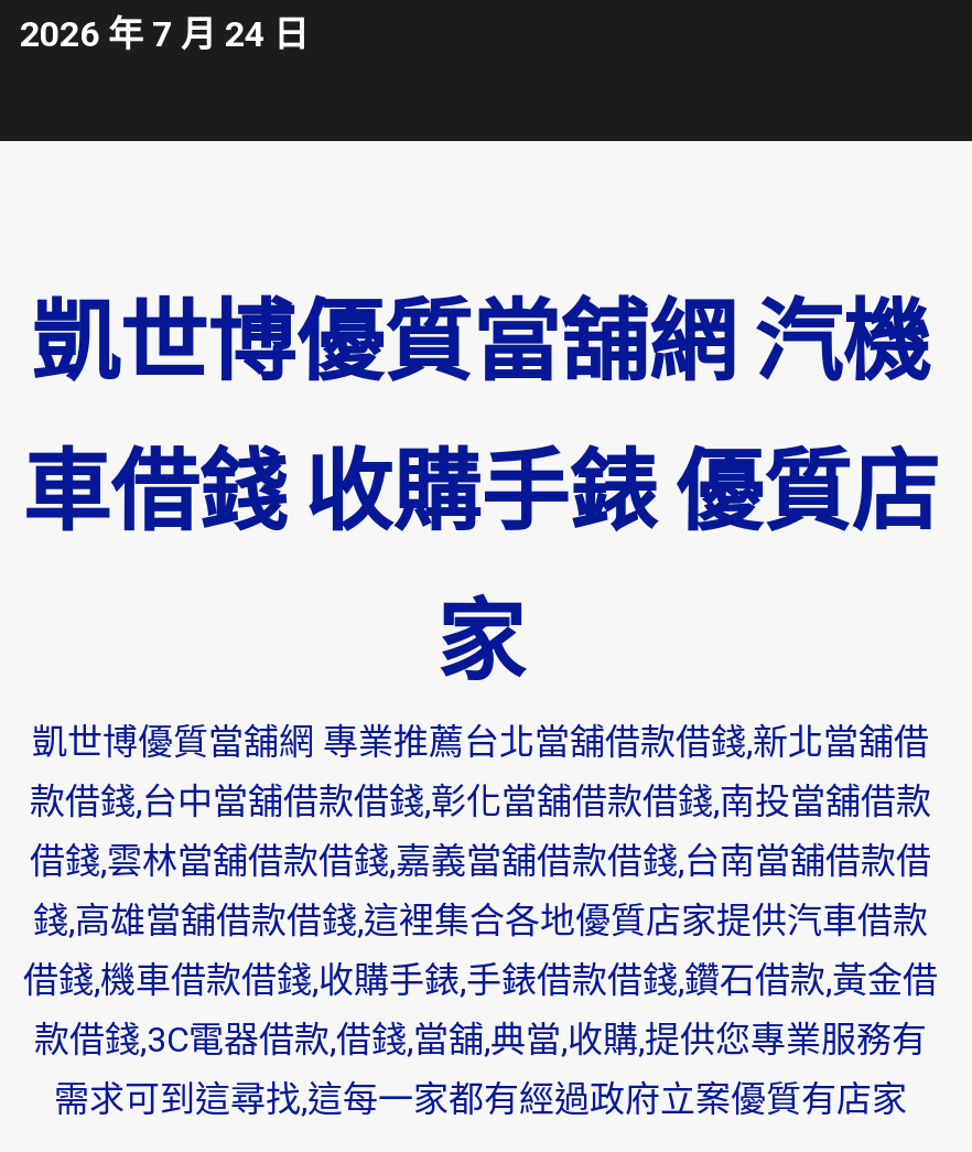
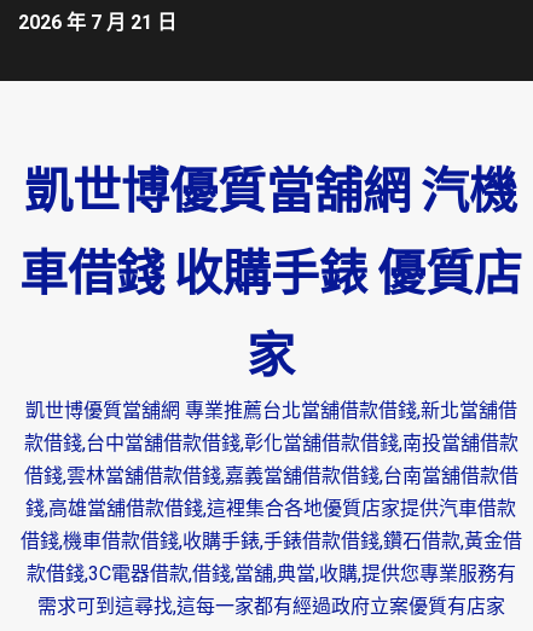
[20,14,309,56] 2026 年 7 月 24 日 -> [18,11,176,34] 2026 年 7 月 21 日

